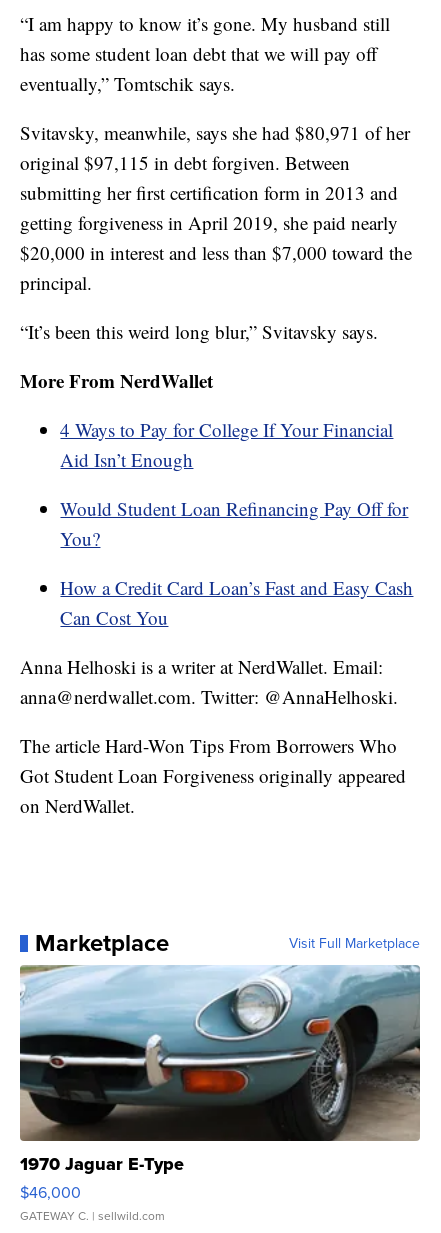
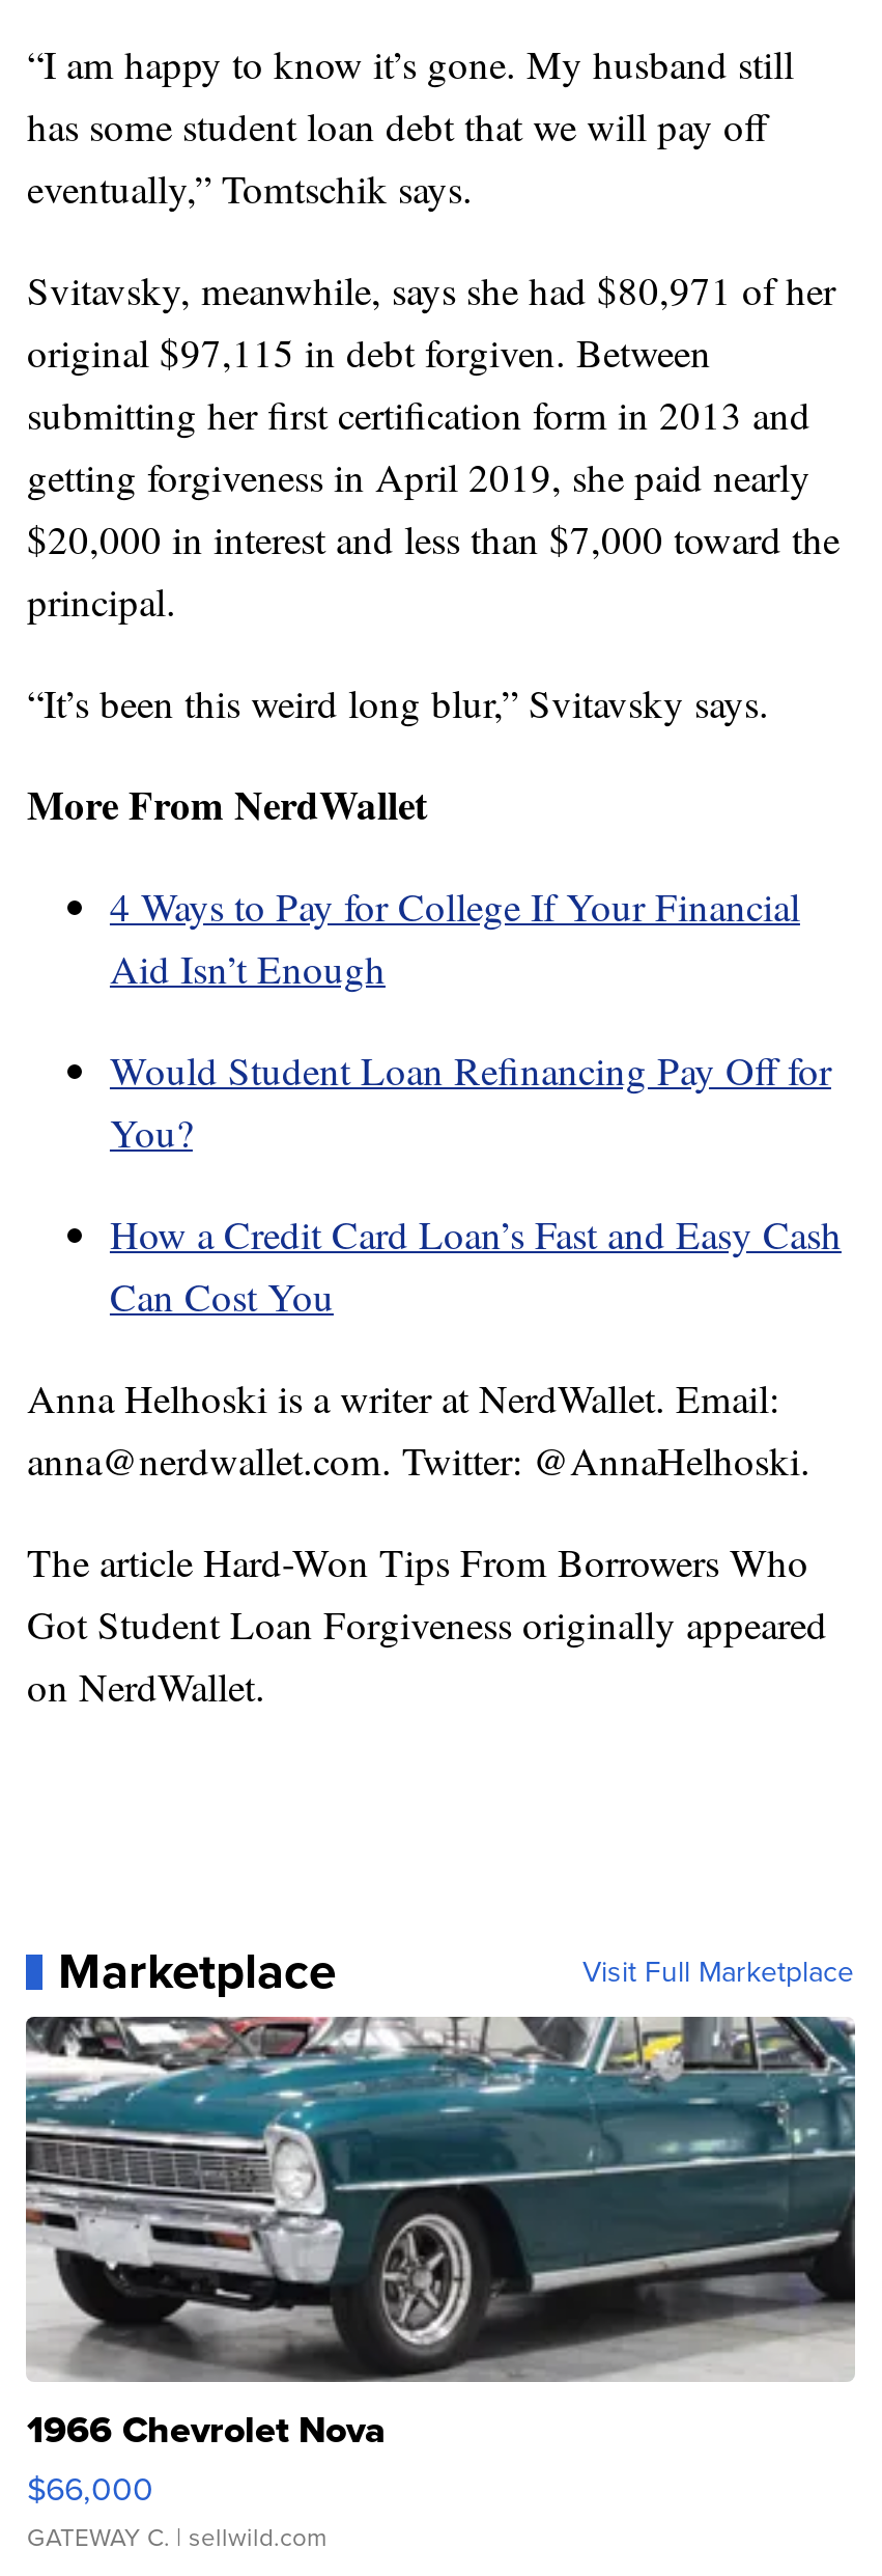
[19,965,420,1203] [image] | 1970 Jaguar E-Type | $46,000 -> [24,2015,855,2512] [image] | 1966 Chevrolet Nova | $66,000

